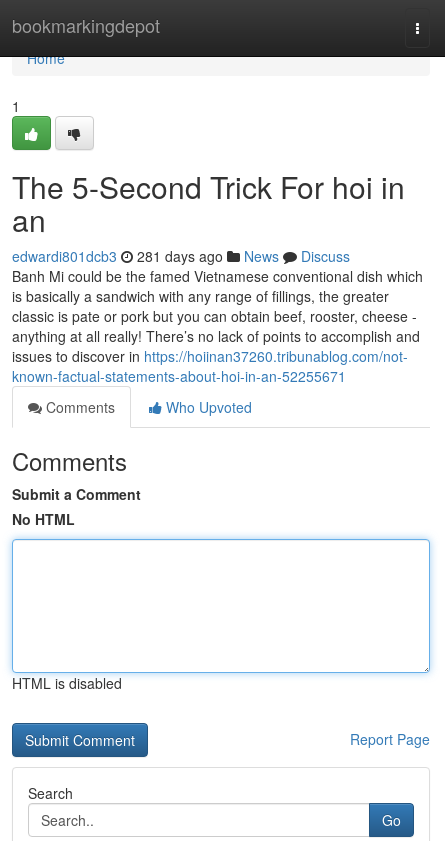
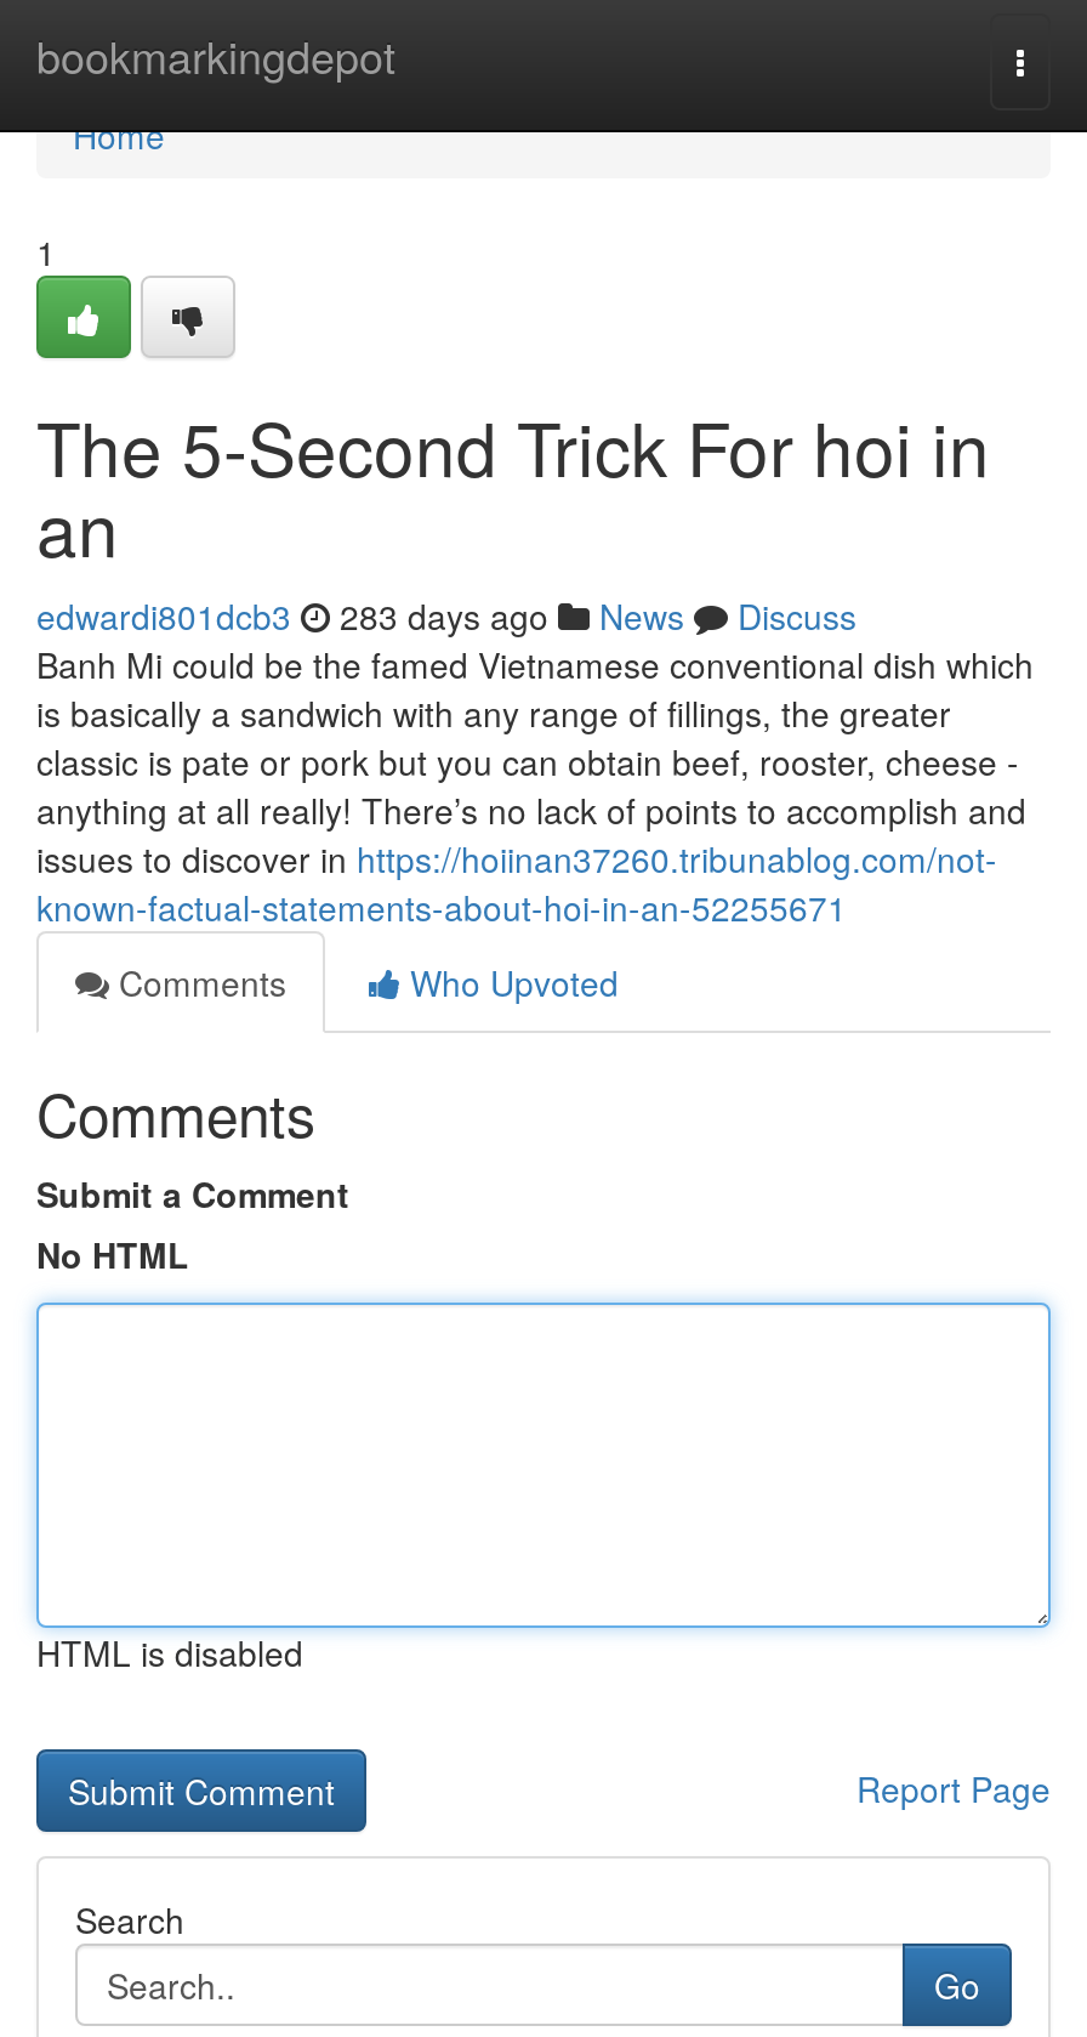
[12,246,350,266] edwardi801dcb3 281 days ago News Discuss -> [36,591,856,640] edwardi801dcb3 283 days ago News Discuss

